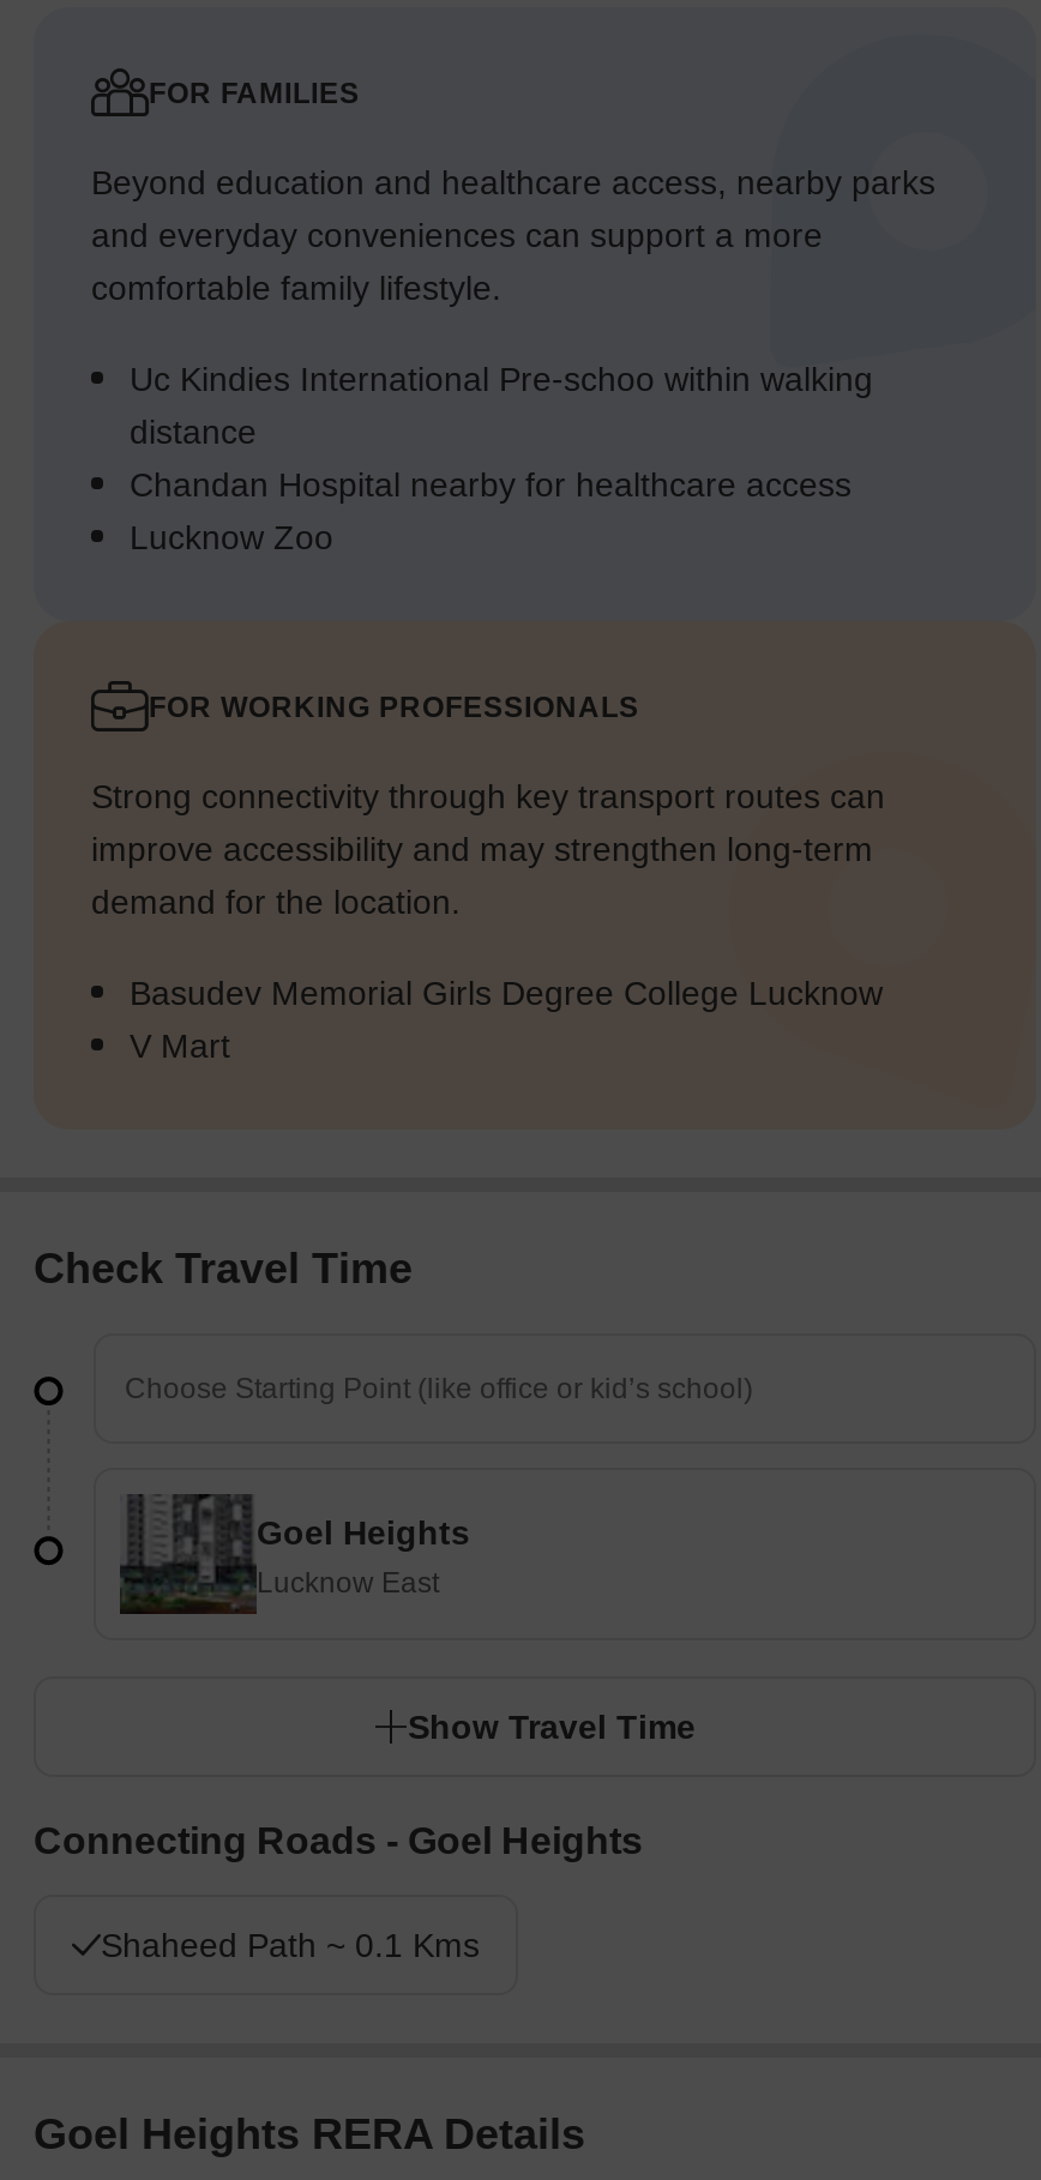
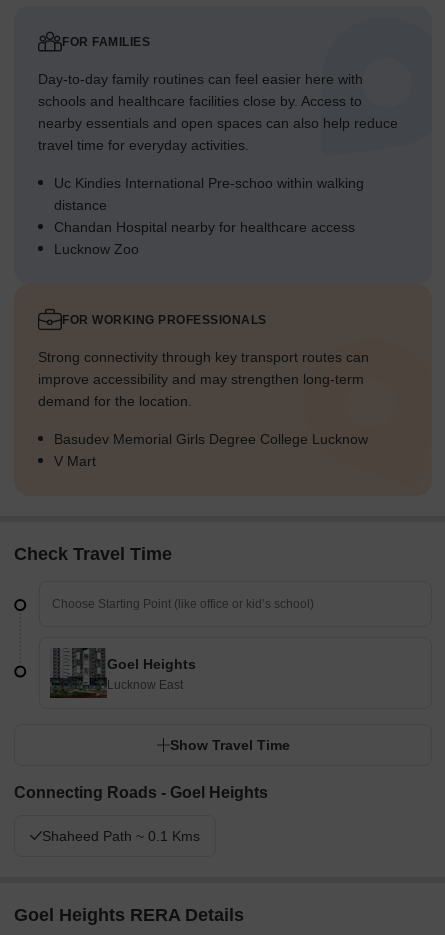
[91,164,935,308] Beyond education and healthcare access, nearby parks | and everyday conveniences can support a more | comfortable family lifestyle. -> [38,71,398,153] Day-to-day family routines can feel easier here with | schools and healthcare facilities close by. Access to | nearby essentials and open spaces can also help reduce | travel time for everyday activities.

